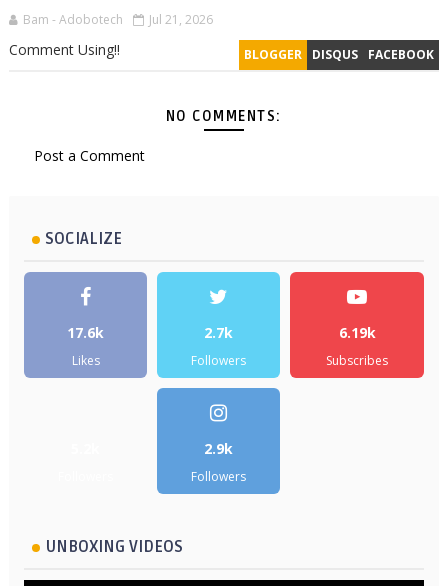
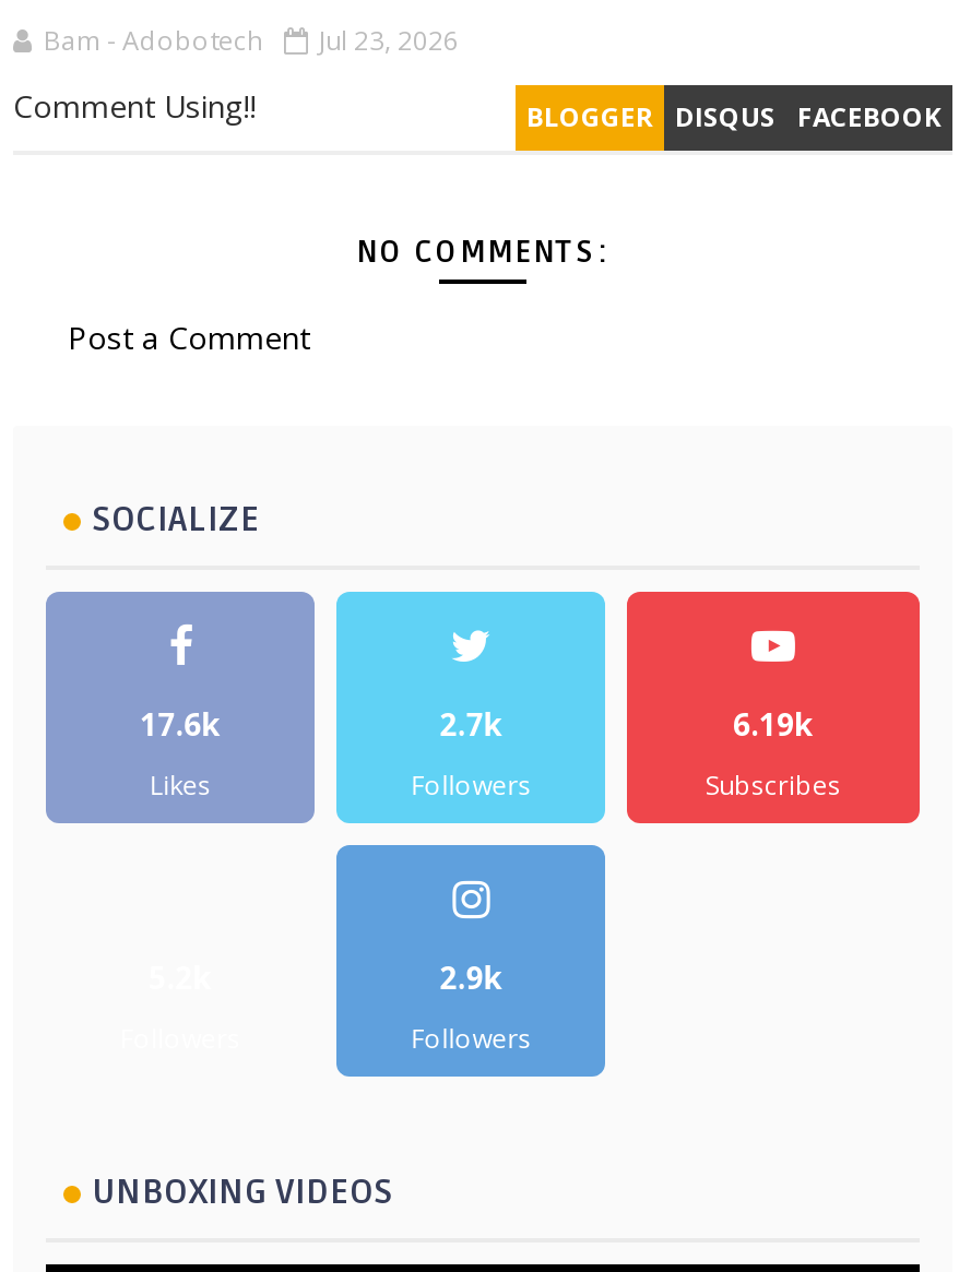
[23,10,213,27] Bam - Adobotech Jul 21, 2026 -> [44,21,459,58] Bam - Adobotech Jul 23, 2026

